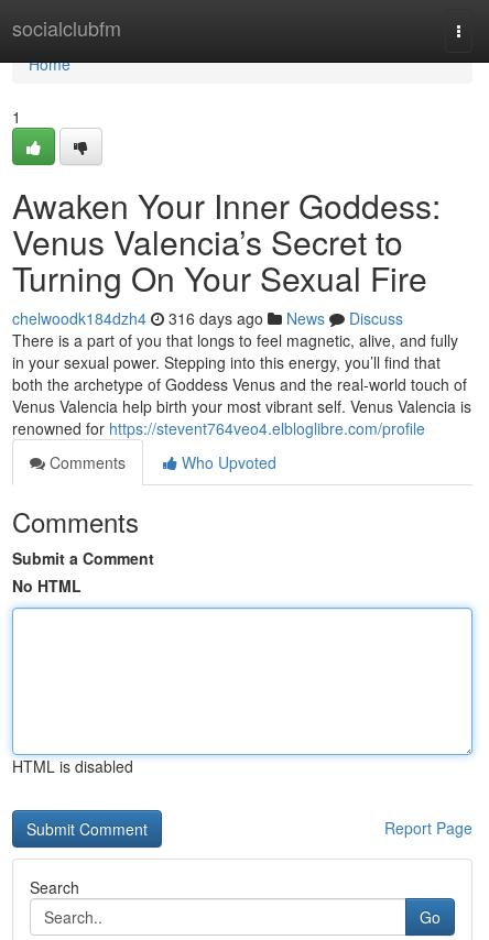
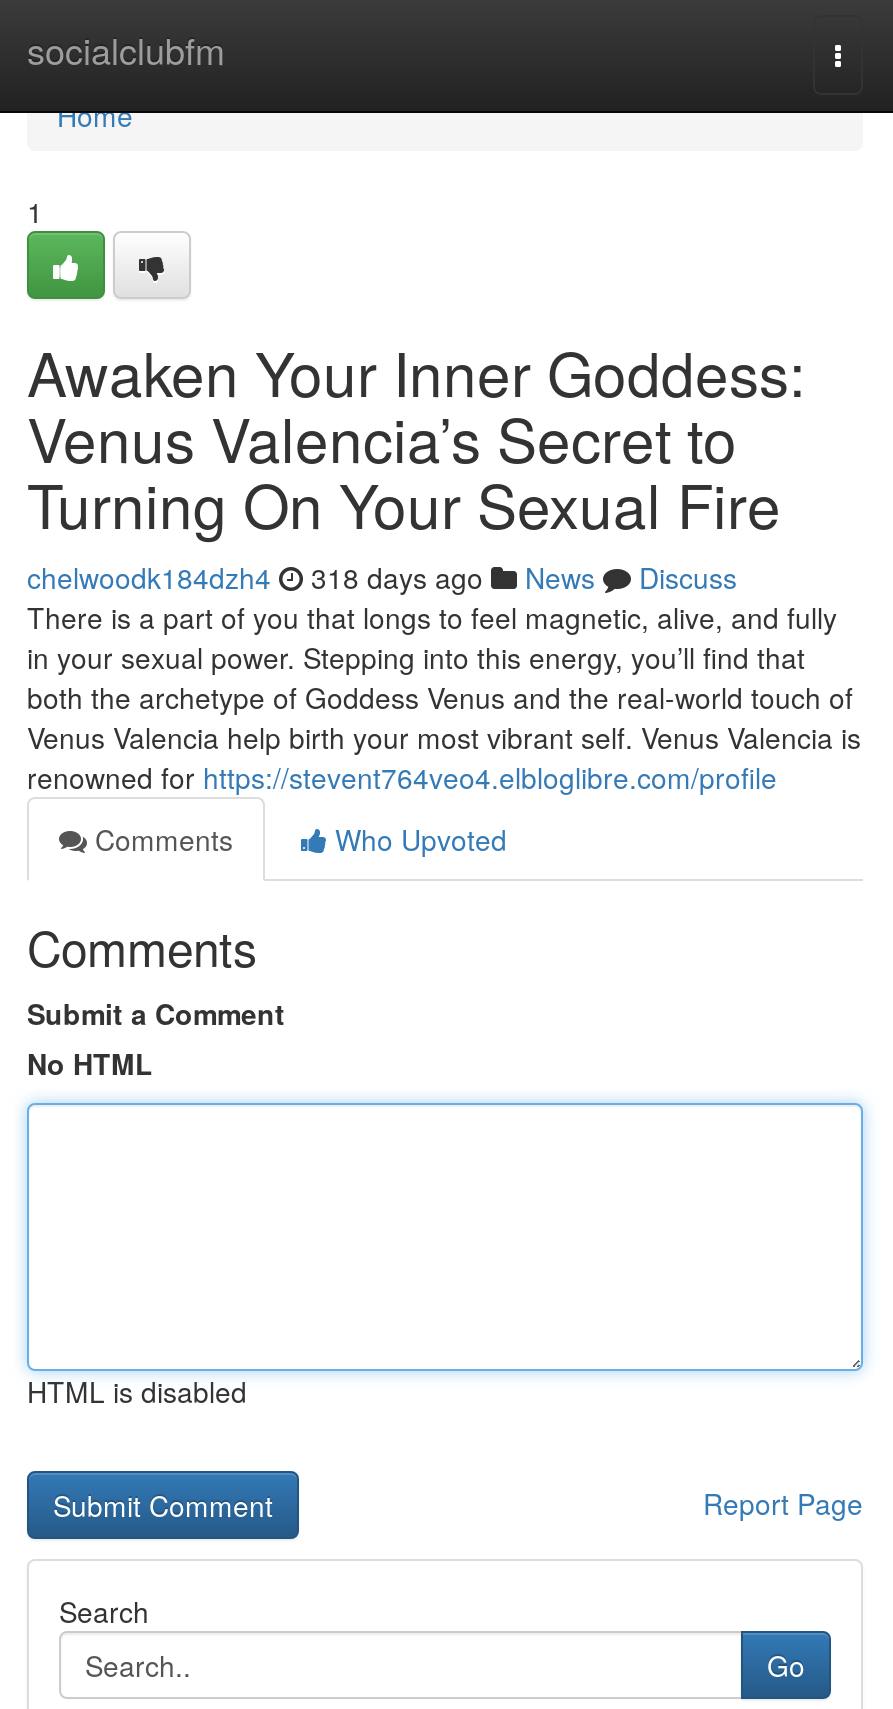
[12,307,403,329] chelwoodk184dzh4 316 days ago News Discuss -> [27,557,737,597] chelwoodk184dzh4 318 days ago News Discuss

